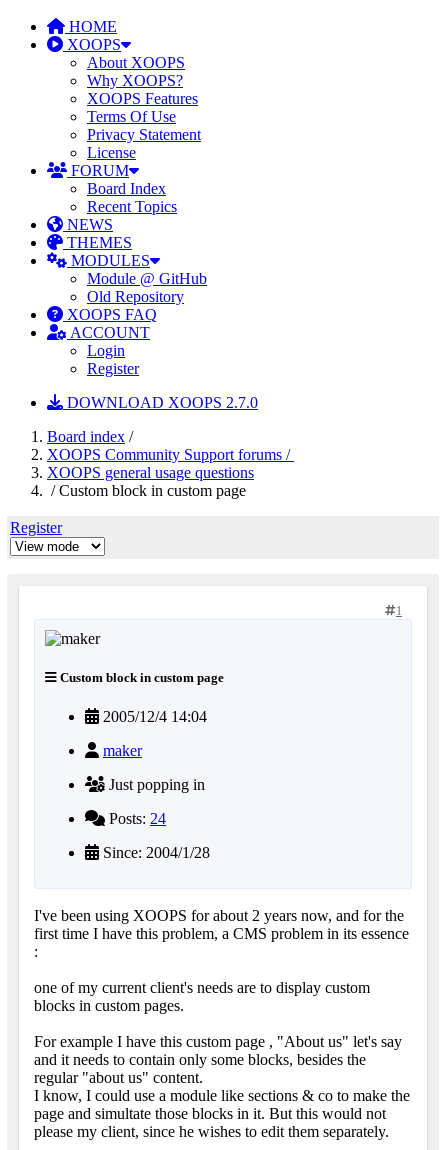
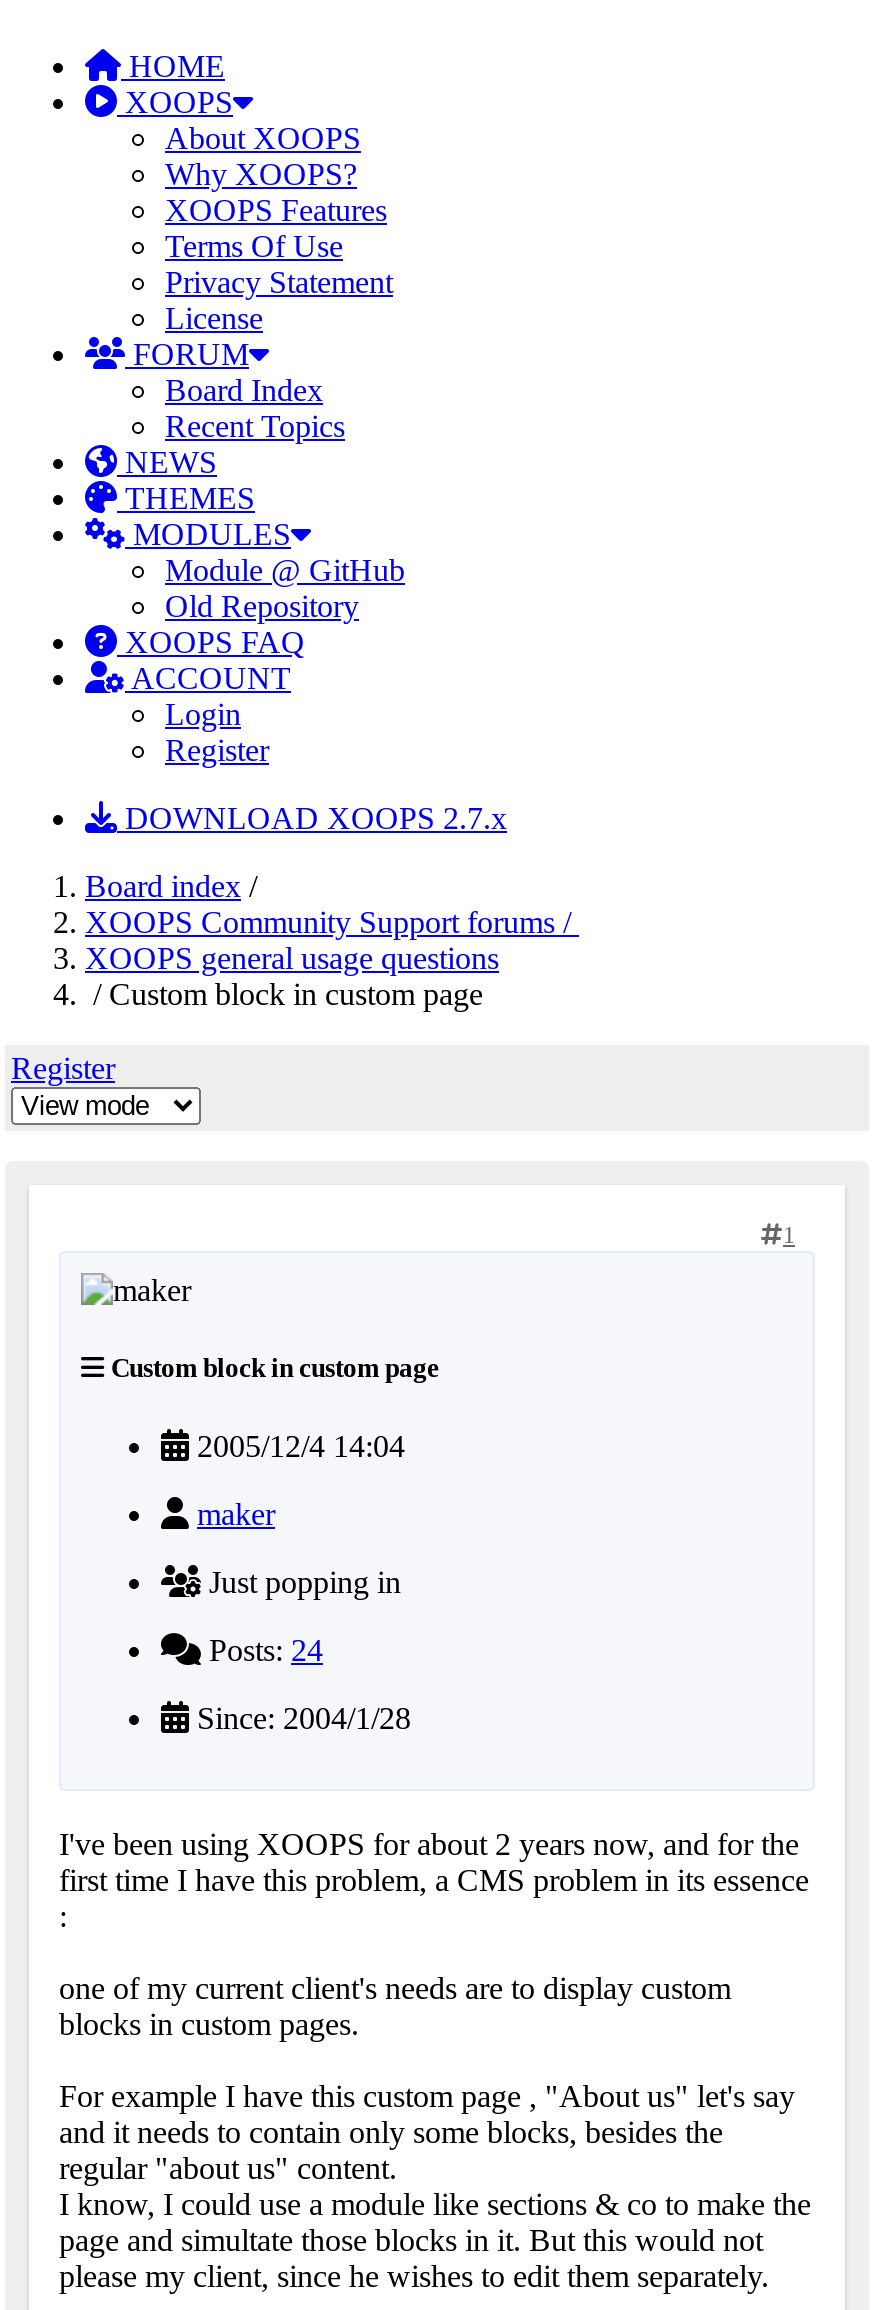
[63,394,258,411] DOWNLOAD XOOPS 2.7.0 -> [117,801,507,835] DOWNLOAD XOOPS 2.7.x

